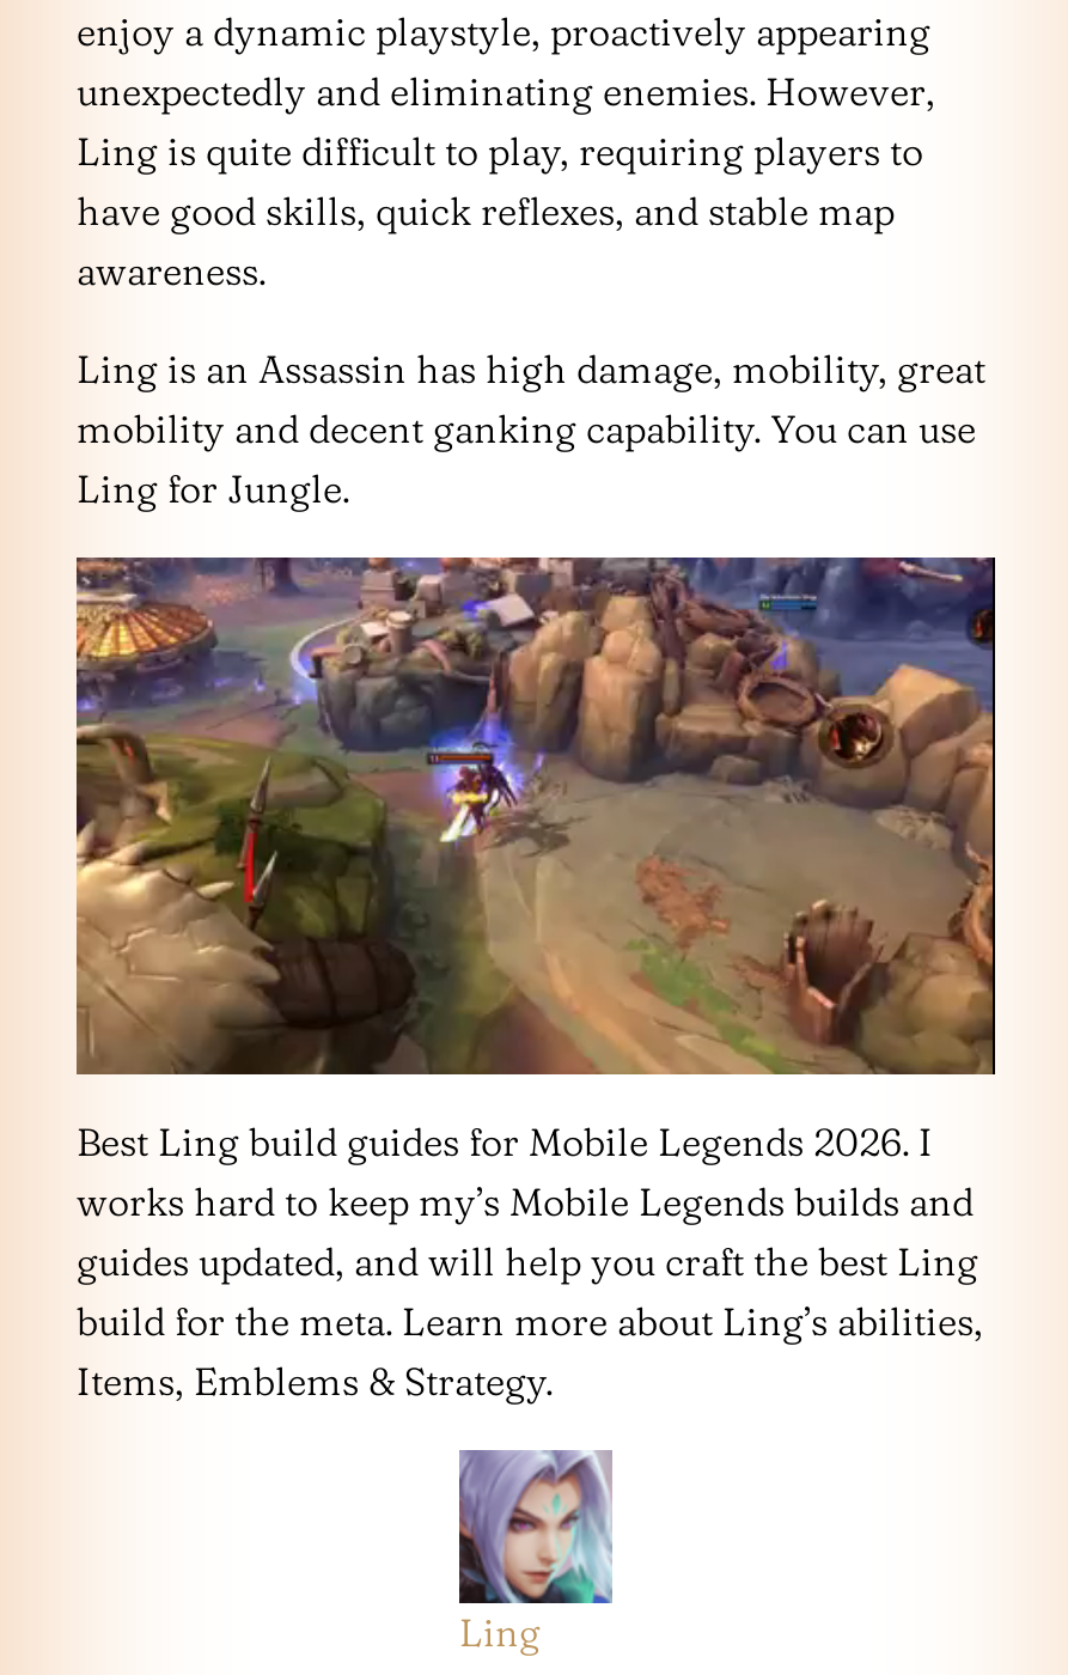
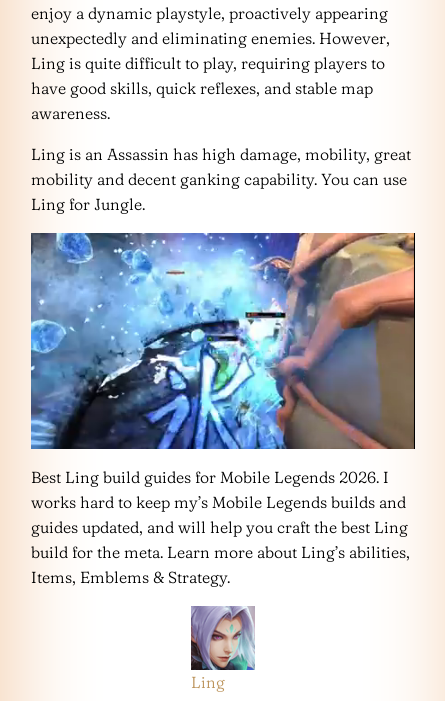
[74,555,995,1077] [image] -> [30,232,415,450] [image]

